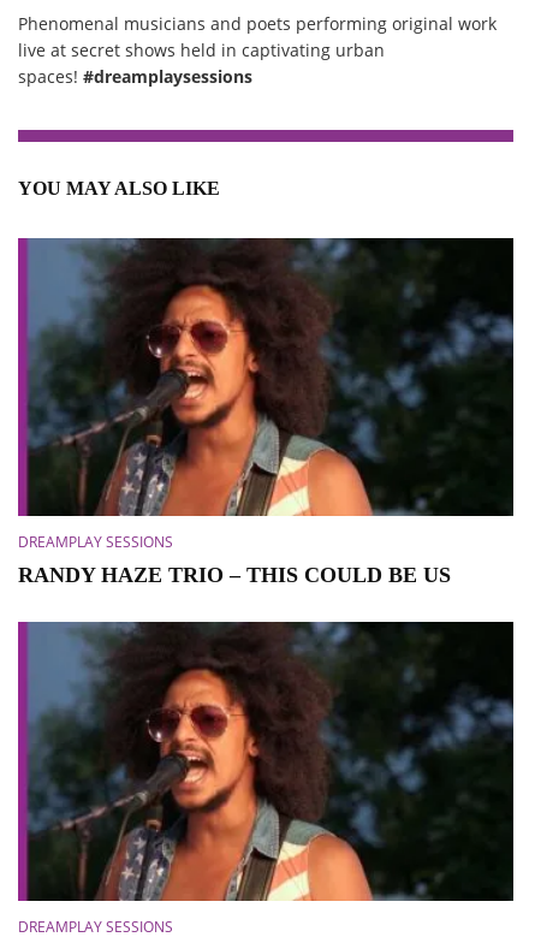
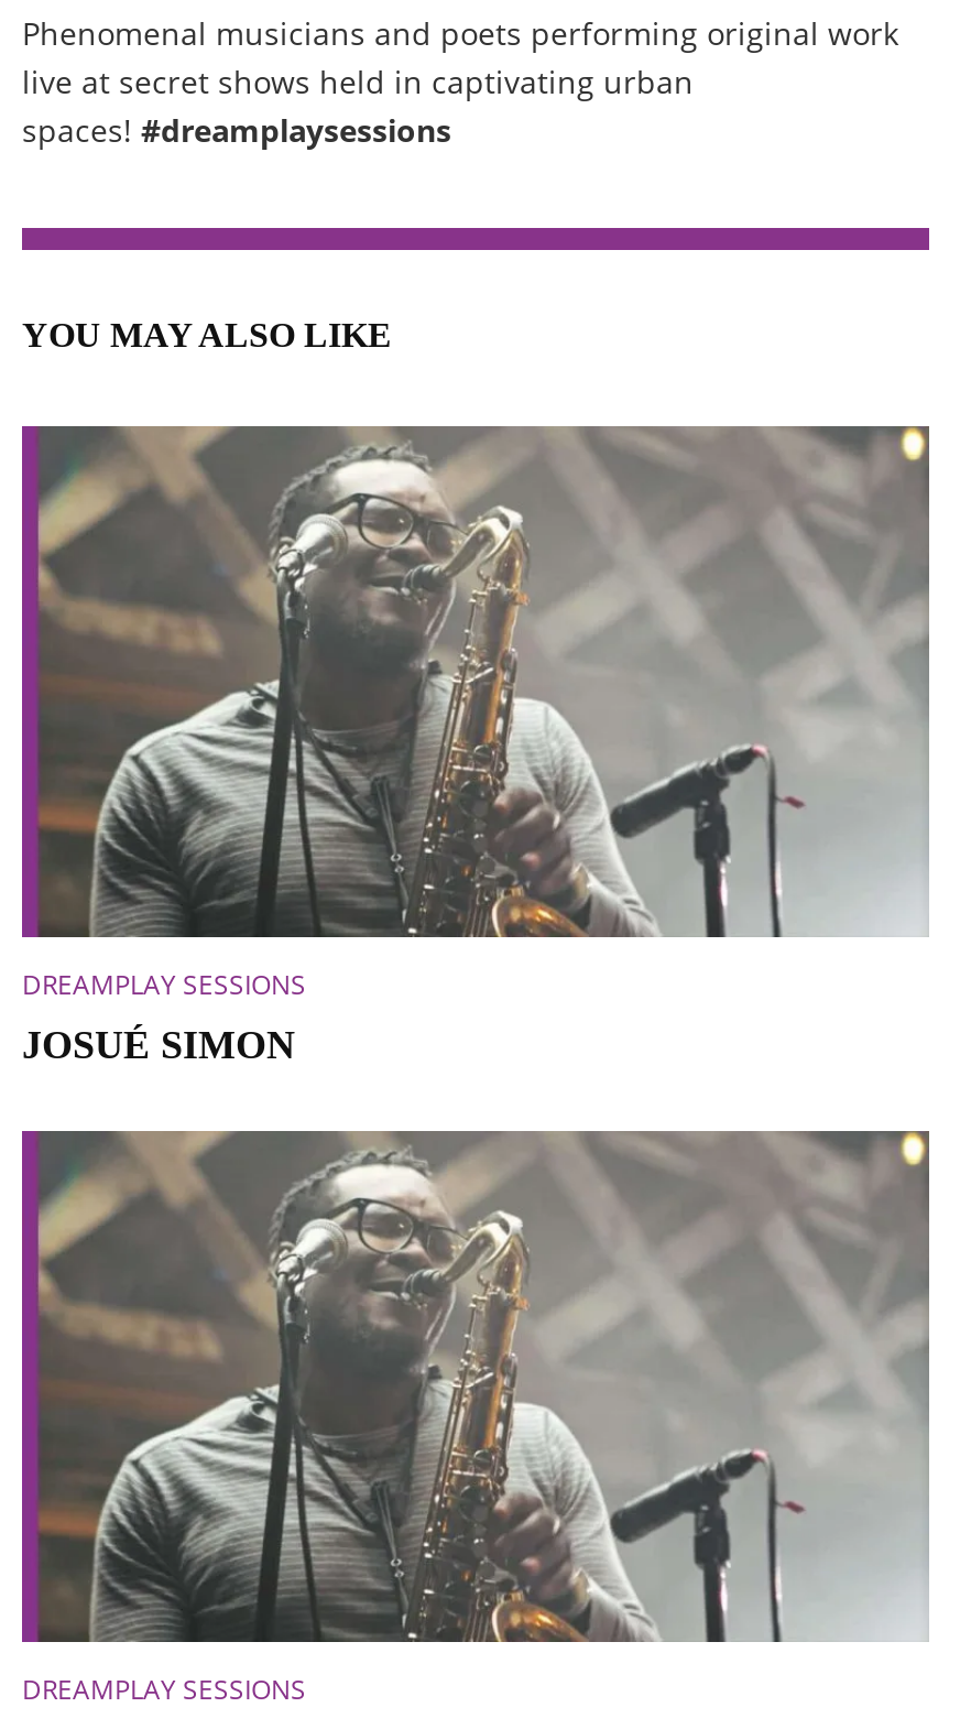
[18,237,515,587] [image] | RANDY HAZE TRIO – THIS COULD BE US -> [22,424,931,1067] [image] | JOSUÉ SIMON
[26,621,515,902] [image] -> [37,1129,931,1644] [image]

